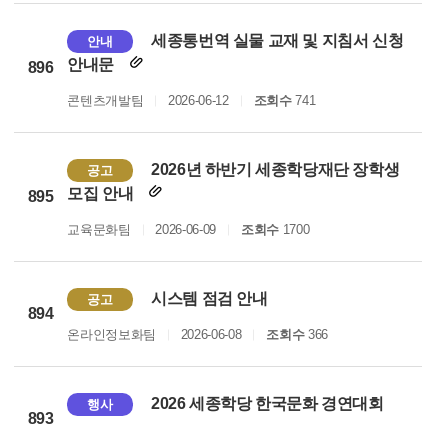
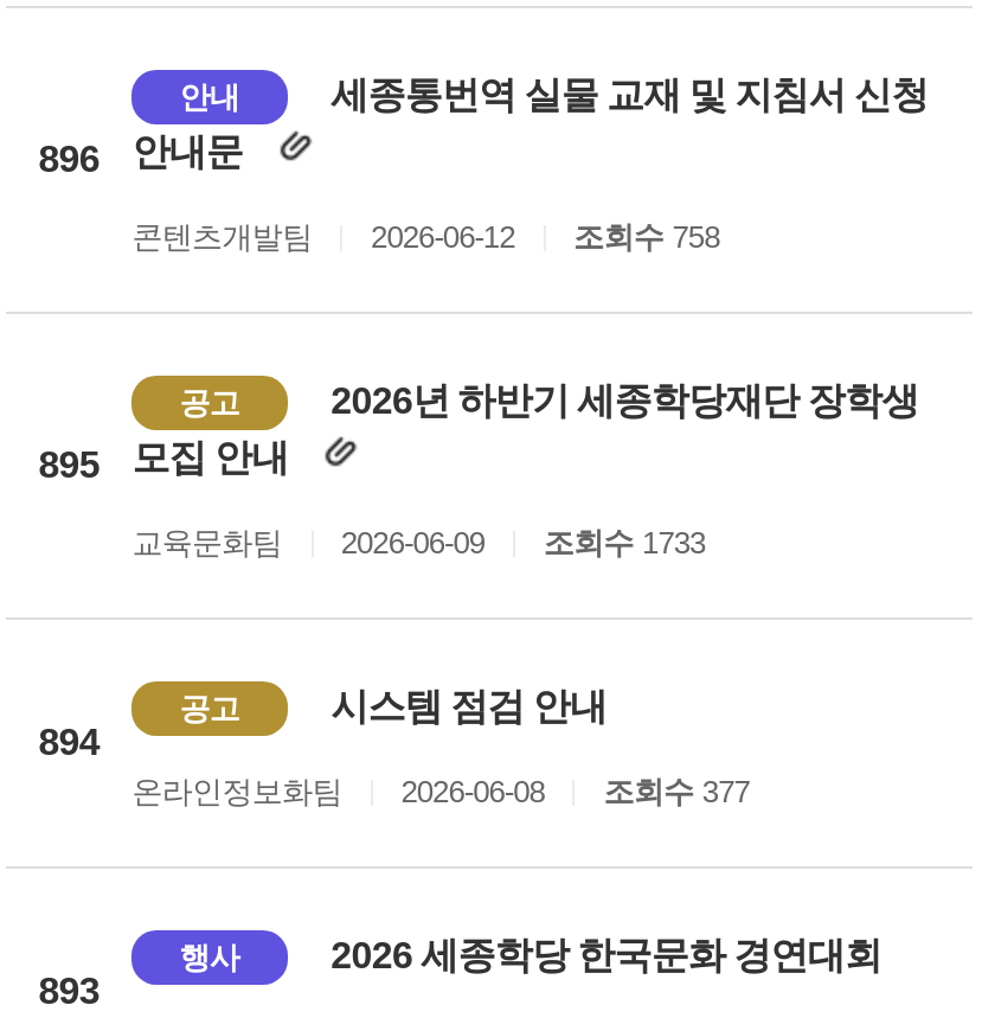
[67,93,315,108] 콘텐츠개발팀 2026-06-12 조회수 741 -> [132,219,720,255] 콘텐츠개발팀 2026-06-12 조회수 758
[67,222,309,237] 교육문화팀 2026-06-09 조회수 1700 -> [132,525,705,561] 교육문화팀 2026-06-09 조회수 1733
[67,327,328,342] 온라인정보화팀 2026-06-08 조회수 366 -> [132,774,750,809] 온라인정보화팀 2026-06-08 조회수 377

